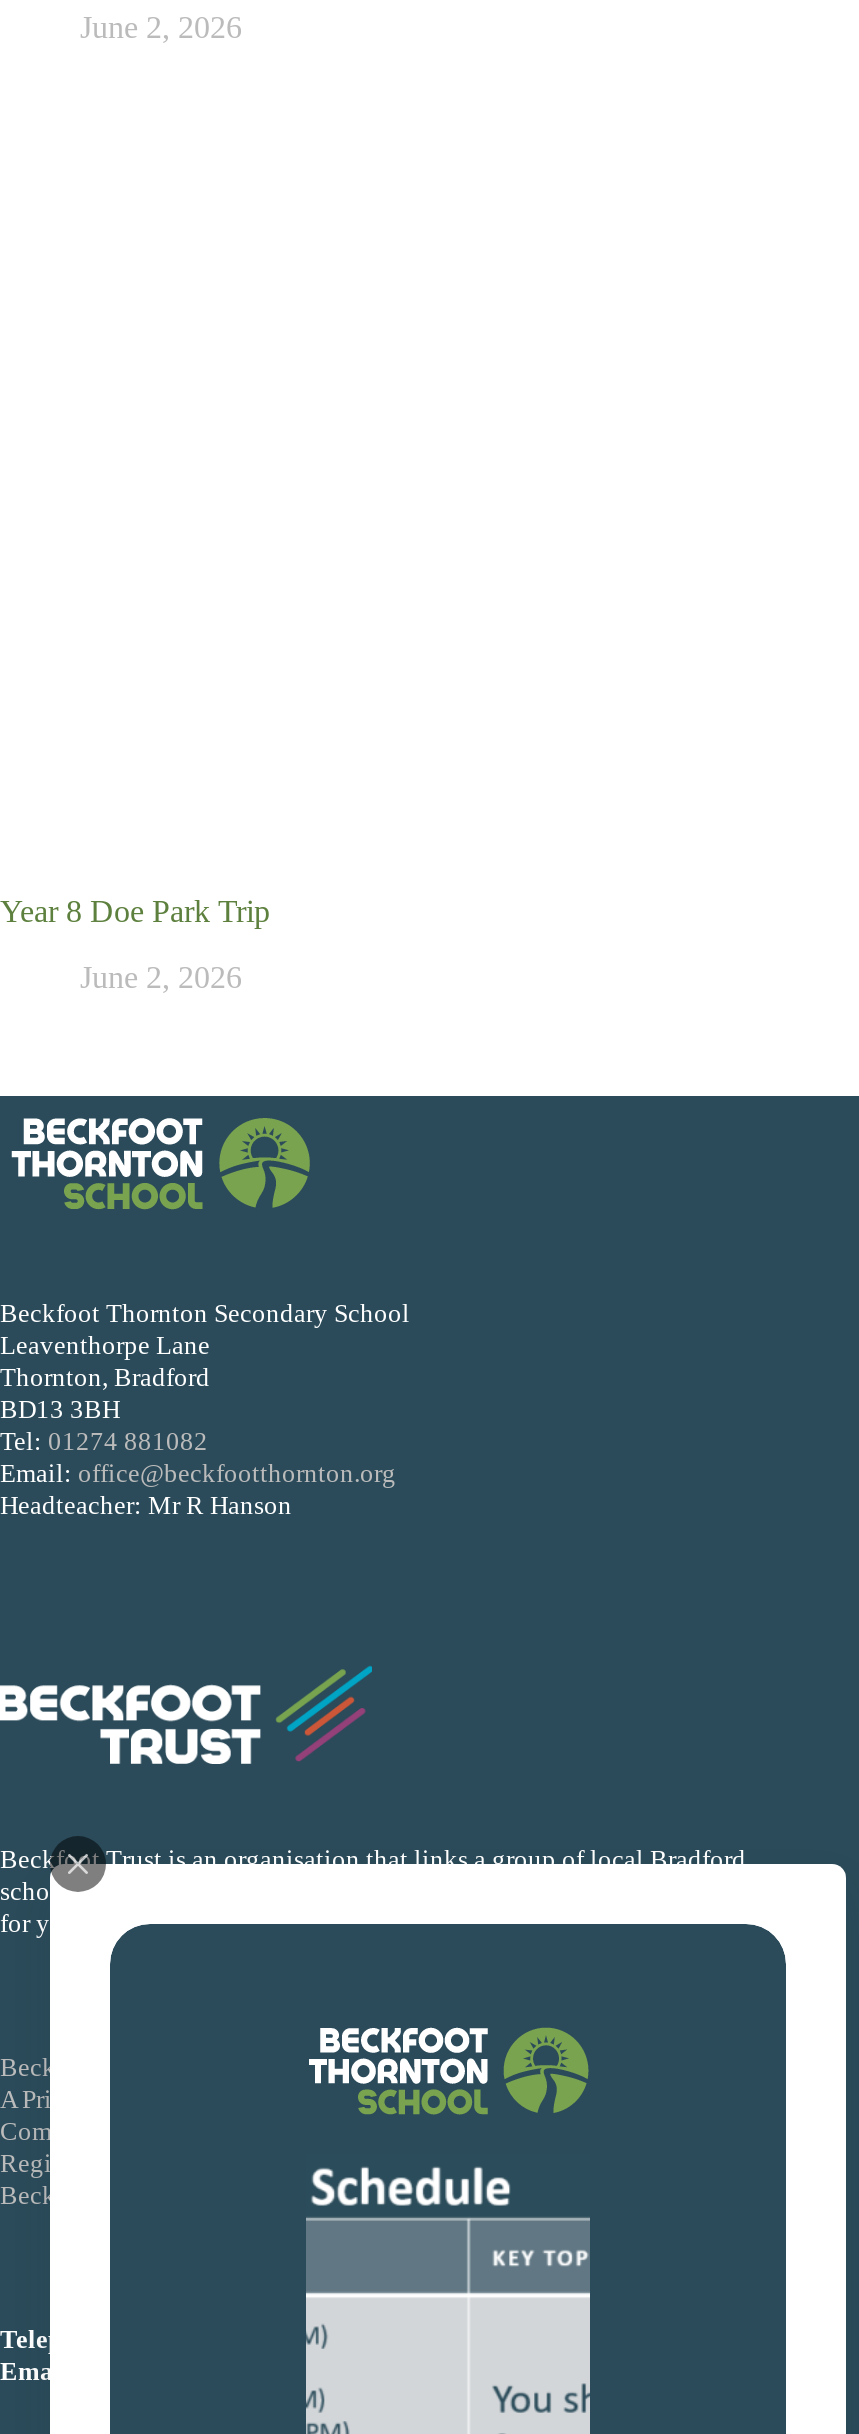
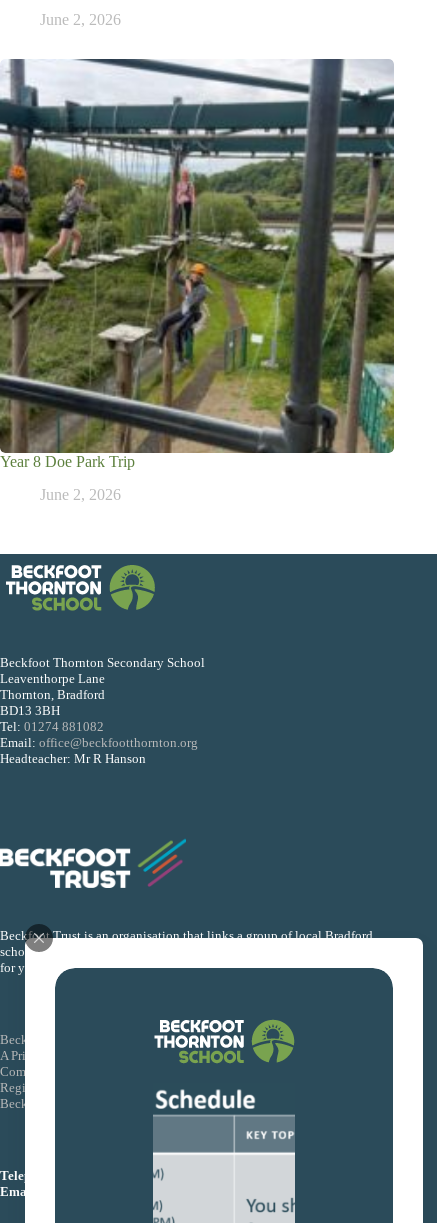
none -> [3,58,395,454] [image]

